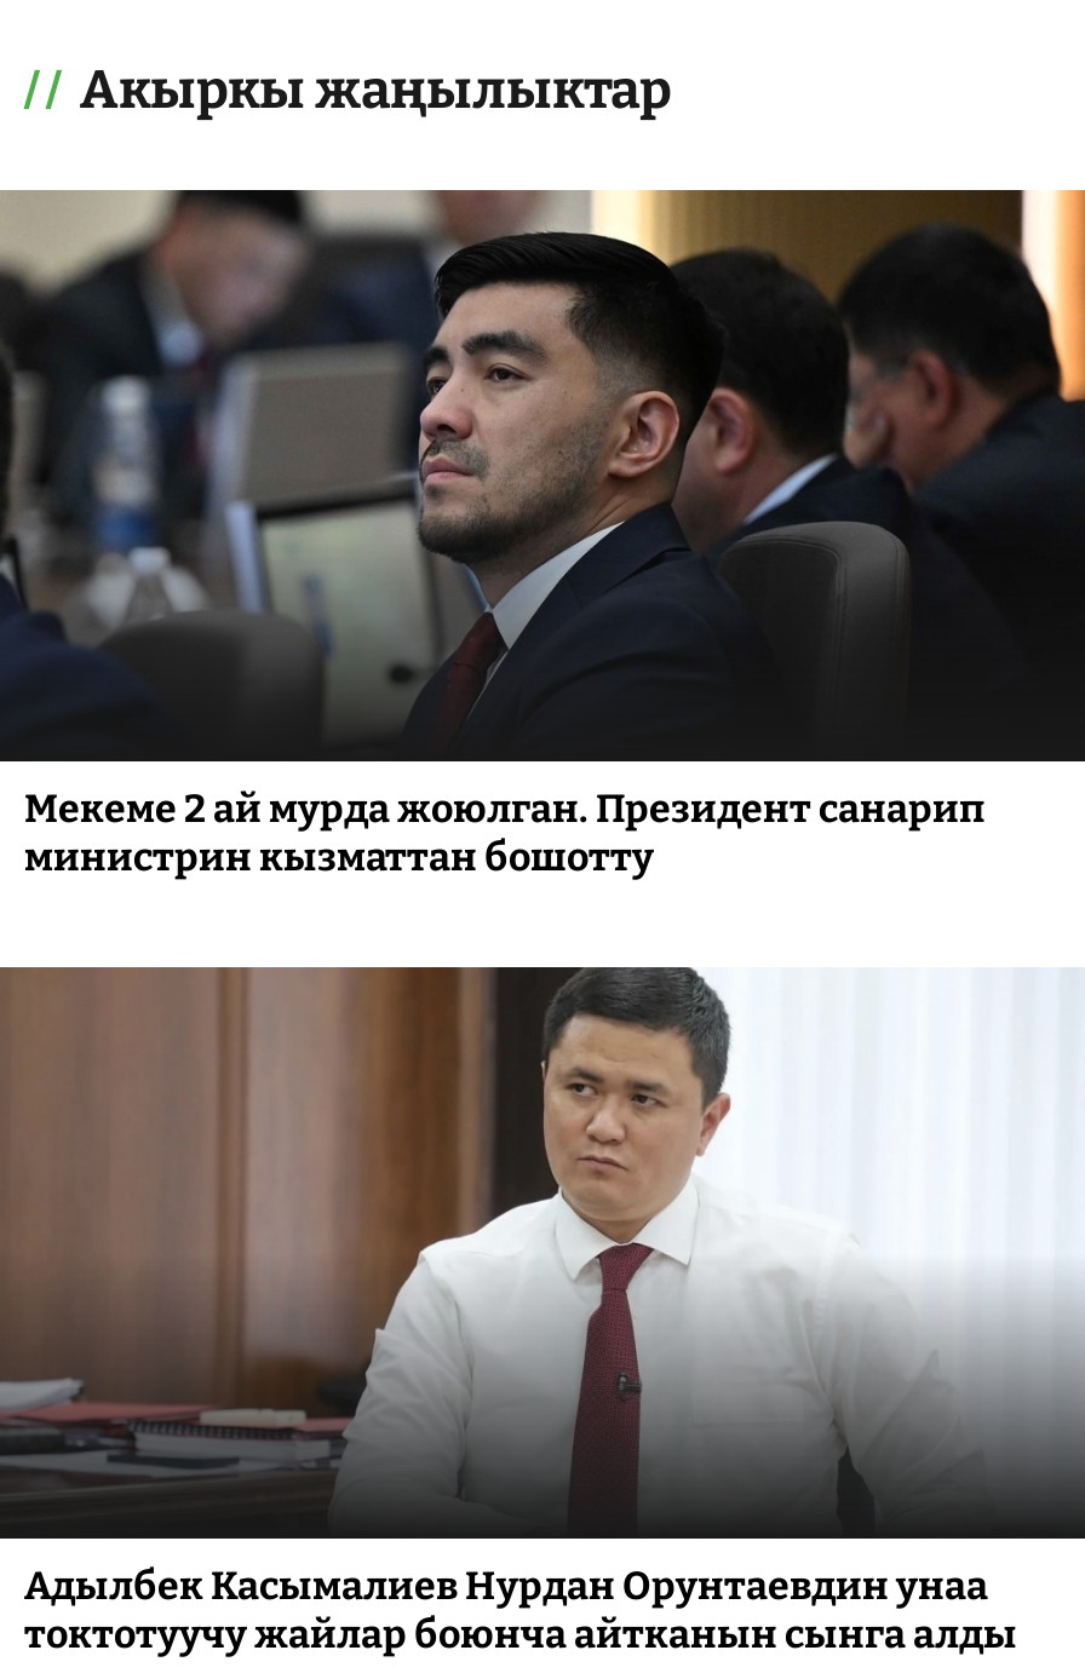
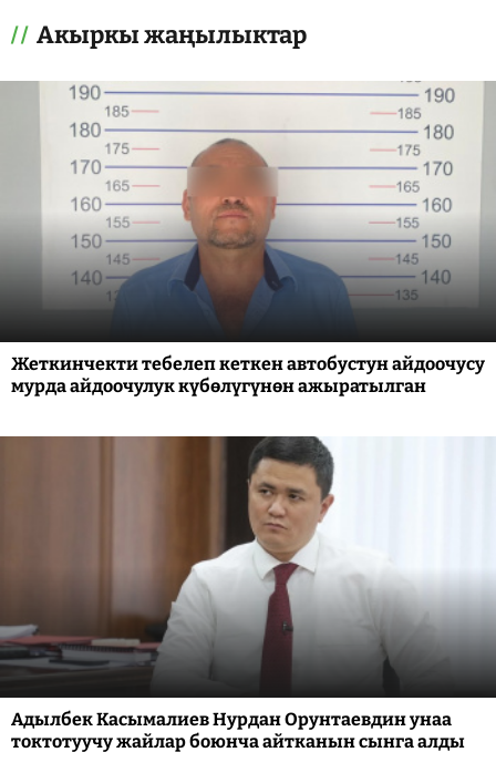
[7,186,1078,880] [image] | Мекеме 2 ай мурда жоюлган. Президент санарип | министрин кызматтан бошотту -> [3,81,493,397] [image] | Жеткинчекти тебелеп кеткен автобустун айдоочусу | мурда айдоочулук күбөлүгүнөн ажыратылган

